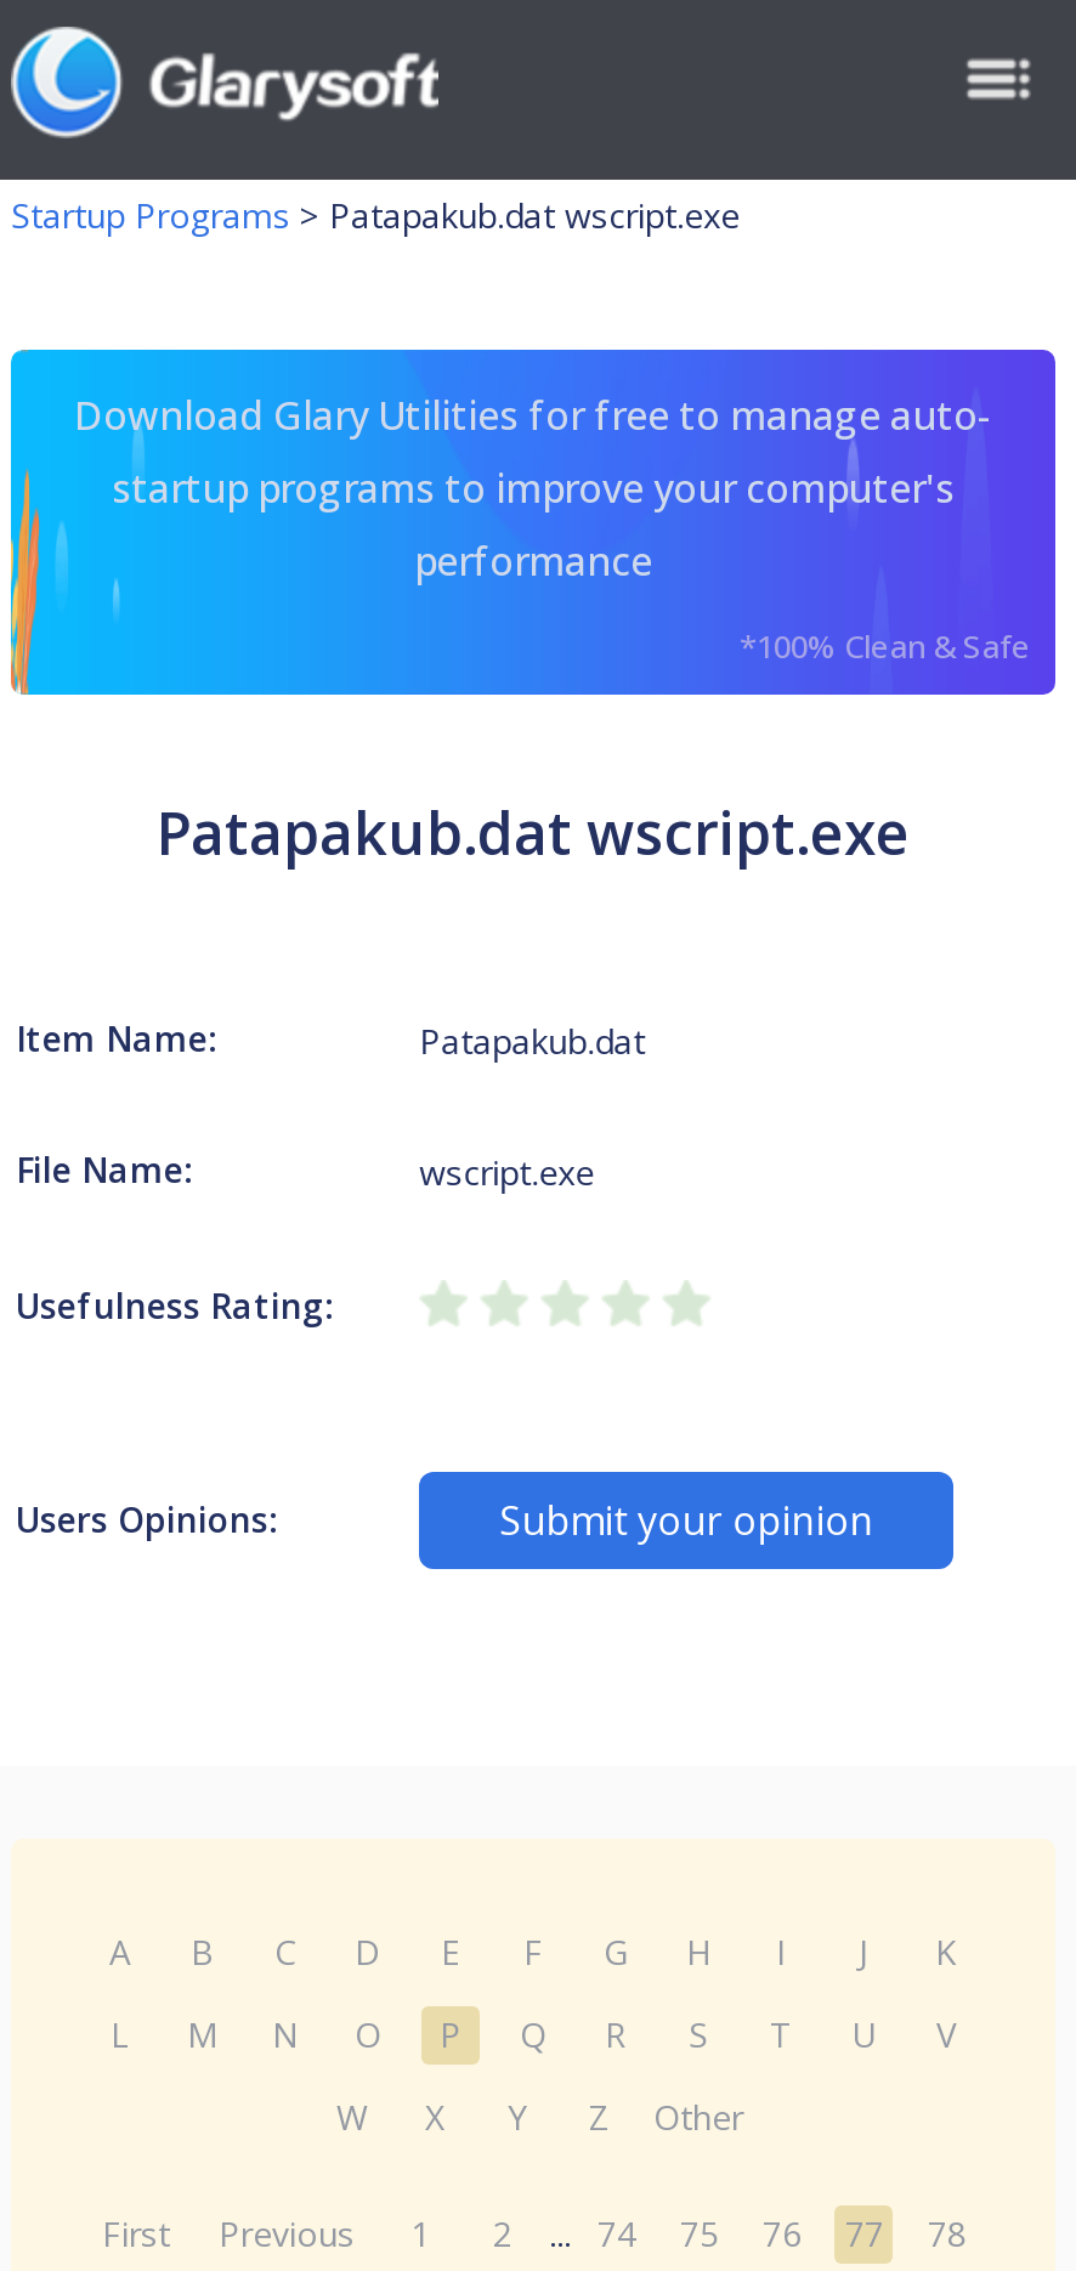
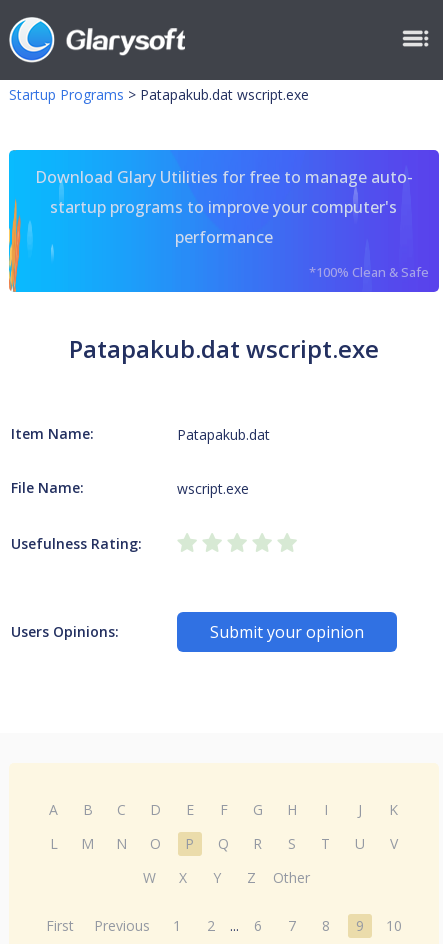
[493,2210,636,2256] 2 ... 74 -> [207,916,262,935] 2 ... 6
[680,2210,719,2256] 75 -> [288,916,296,935] 7
[763,2210,802,2256] 76 -> [322,916,330,935] 8
[845,2210,884,2256] 77 -> [356,916,364,935] 9
[928,2210,967,2256] 78 -> [386,916,402,935] 10

